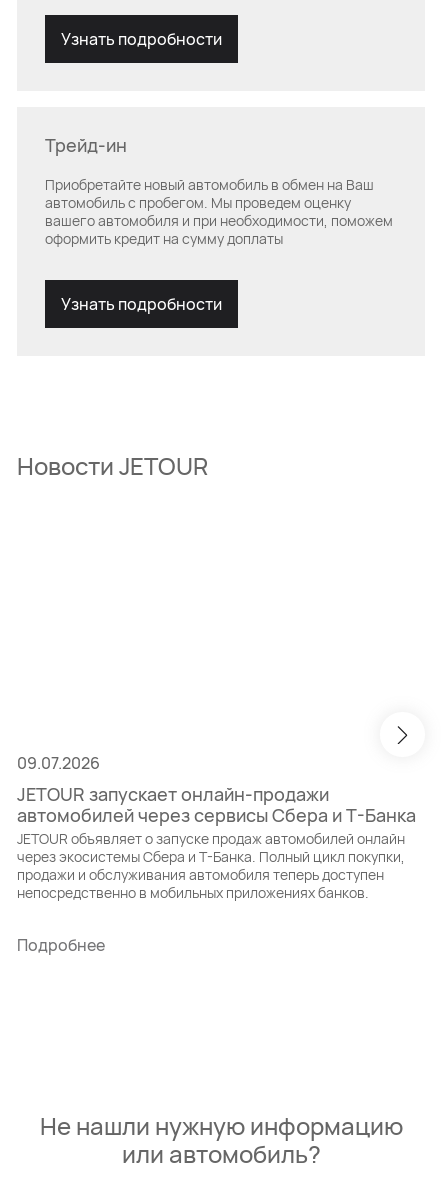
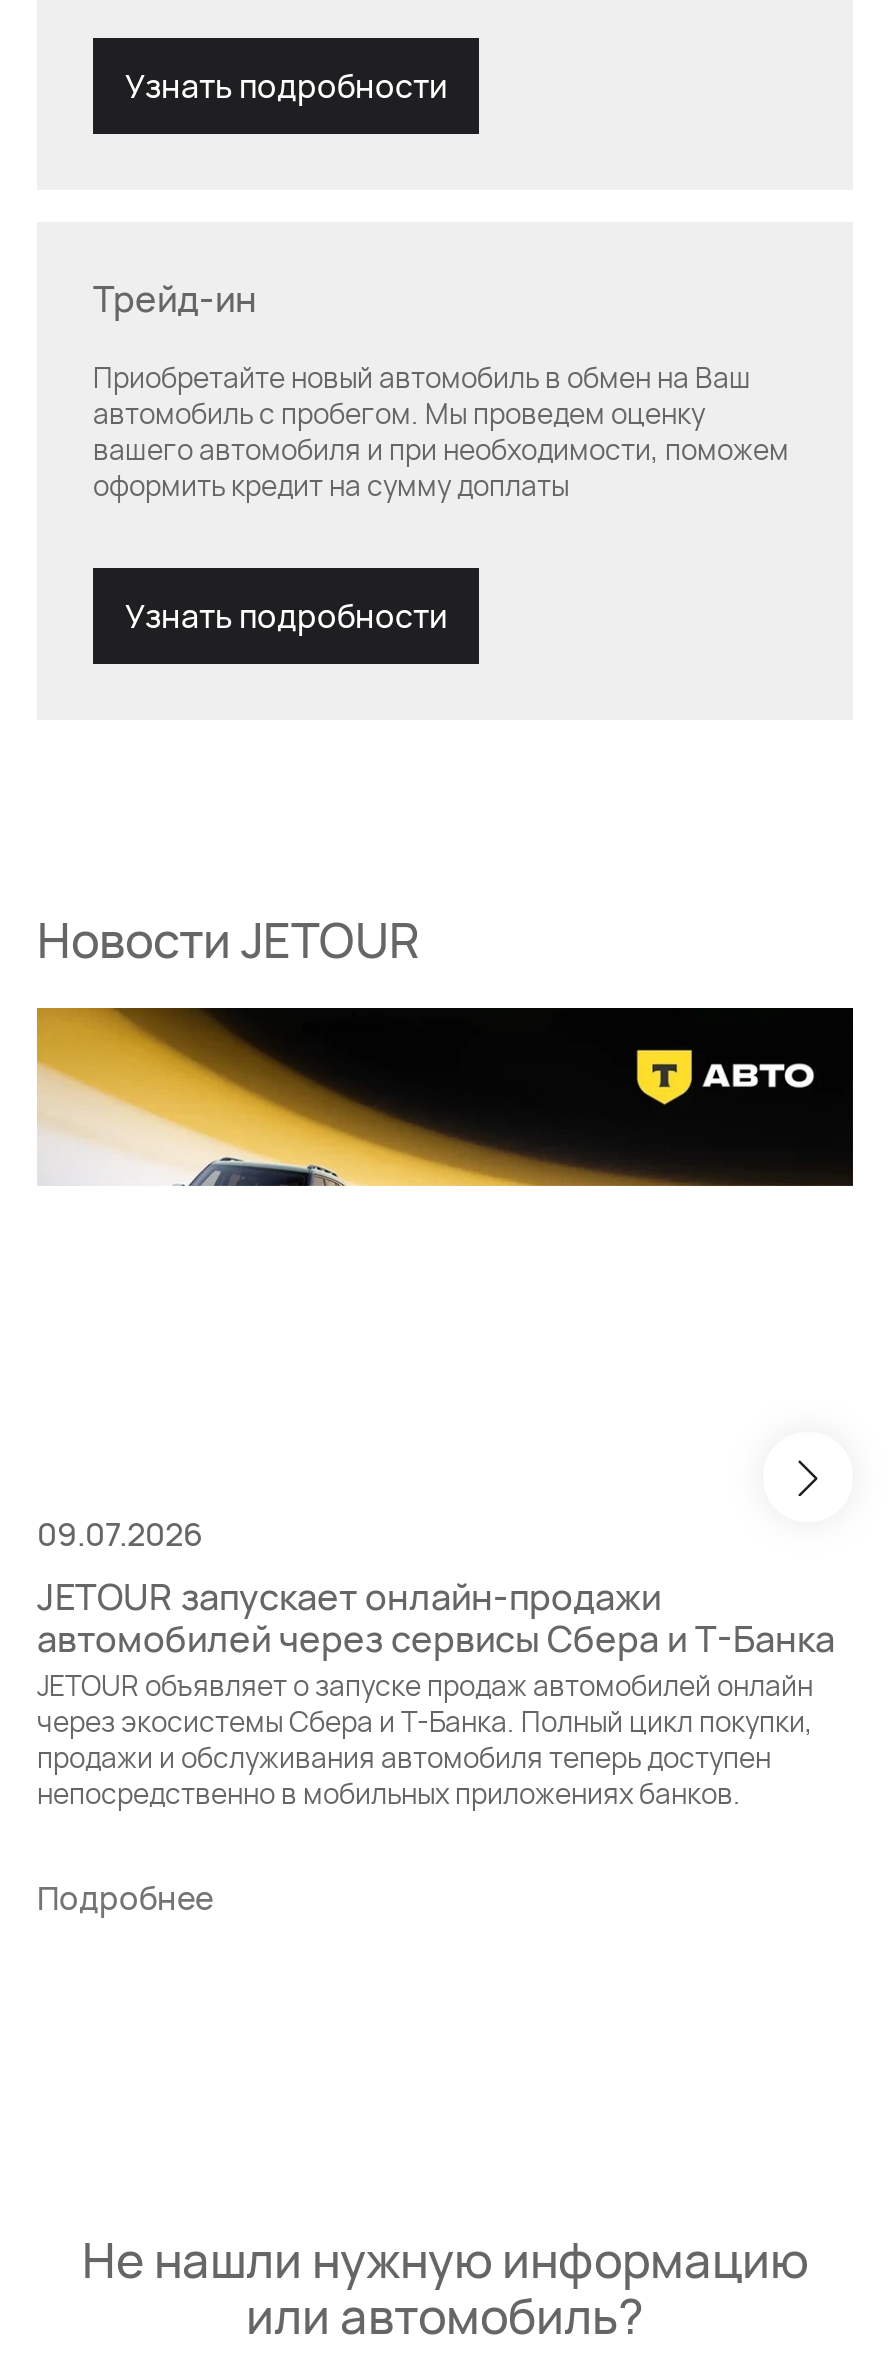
none -> [35,1006,855,1188] [image]

